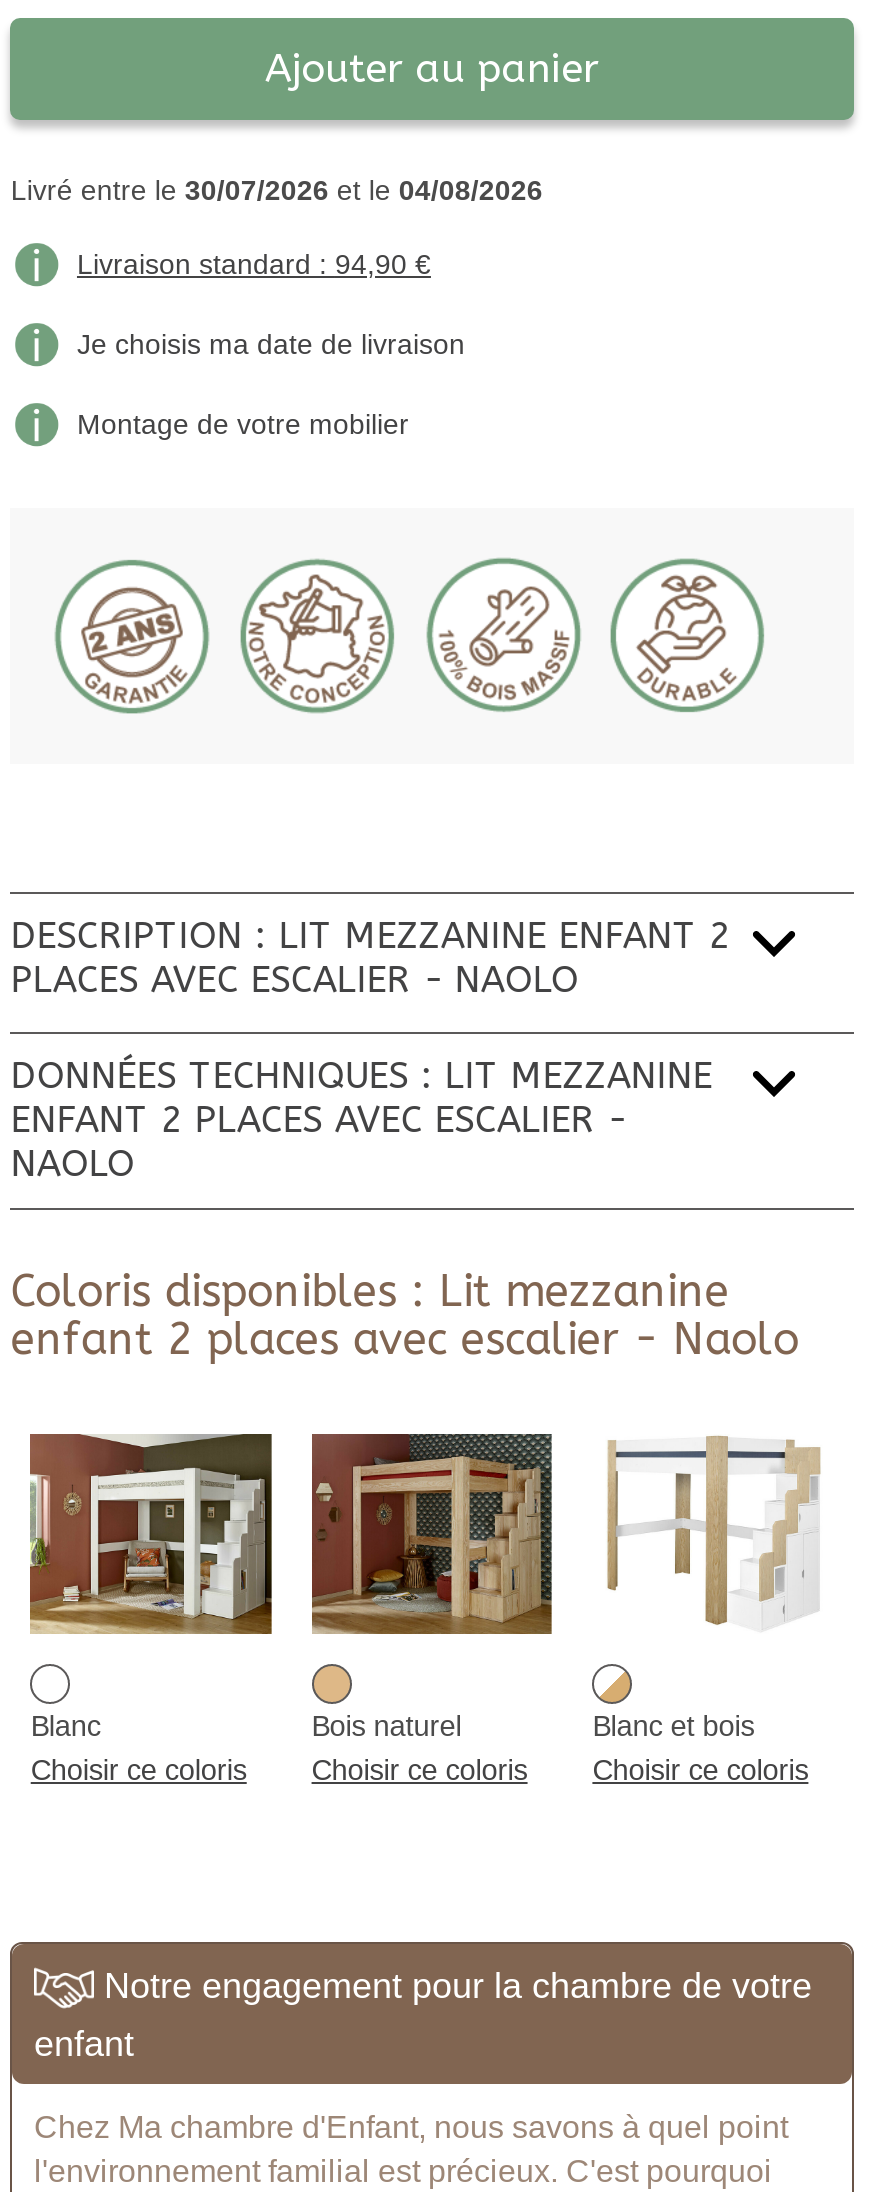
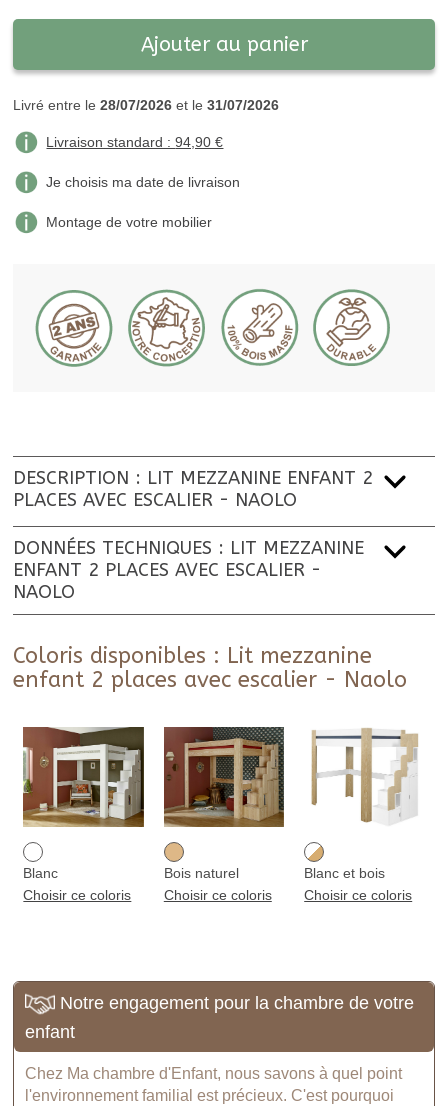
[11,173,543,205] Livré entre le 30/07/2026 et le 04/08/2026 -> [13,96,279,112] Livré entre le 28/07/2026 et le 31/07/2026

